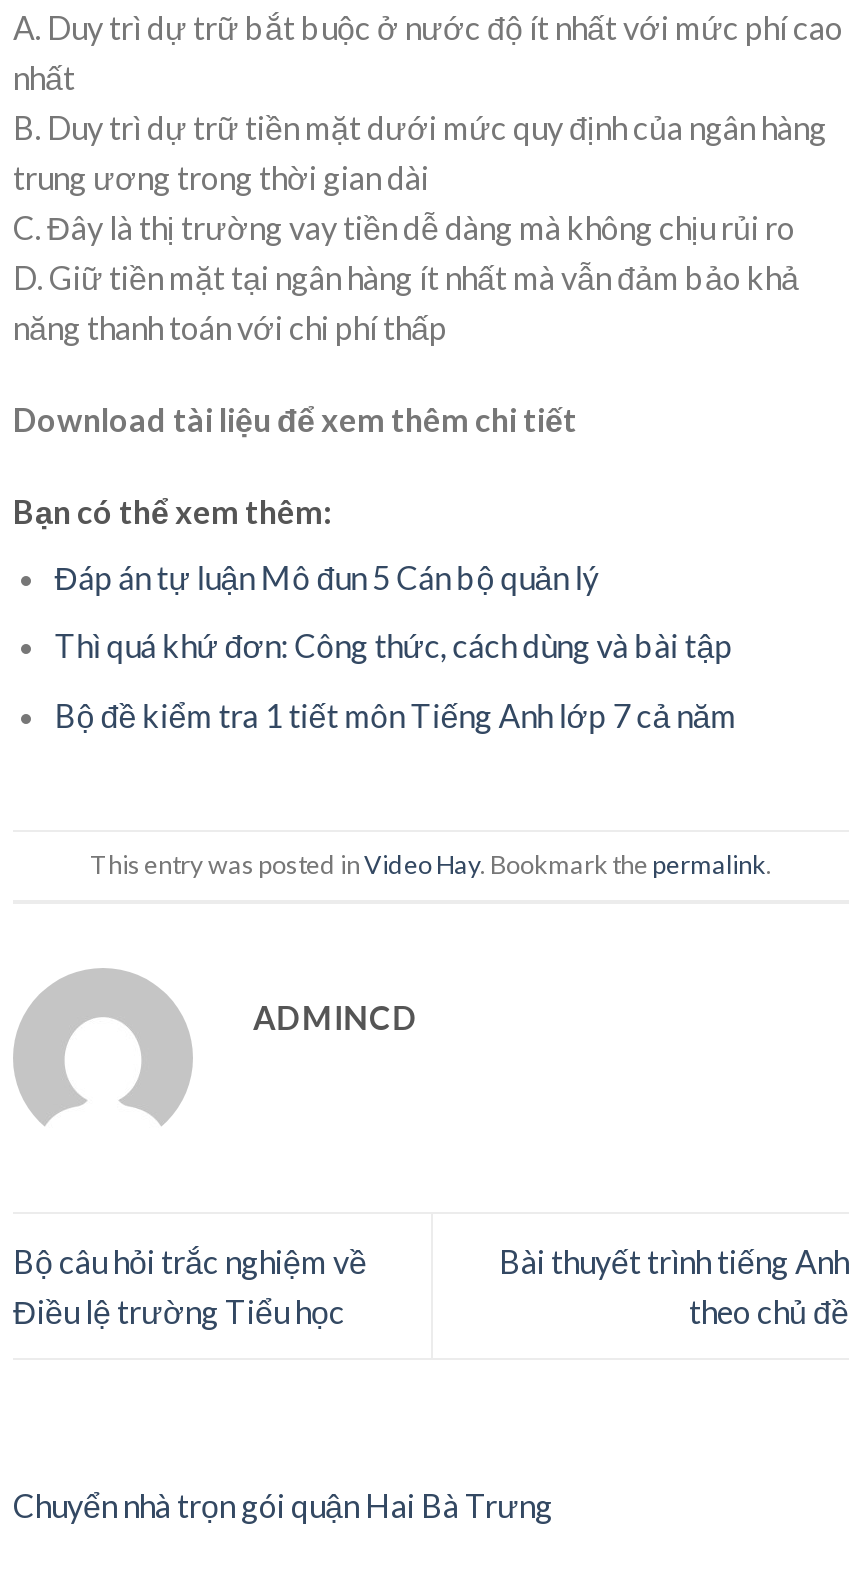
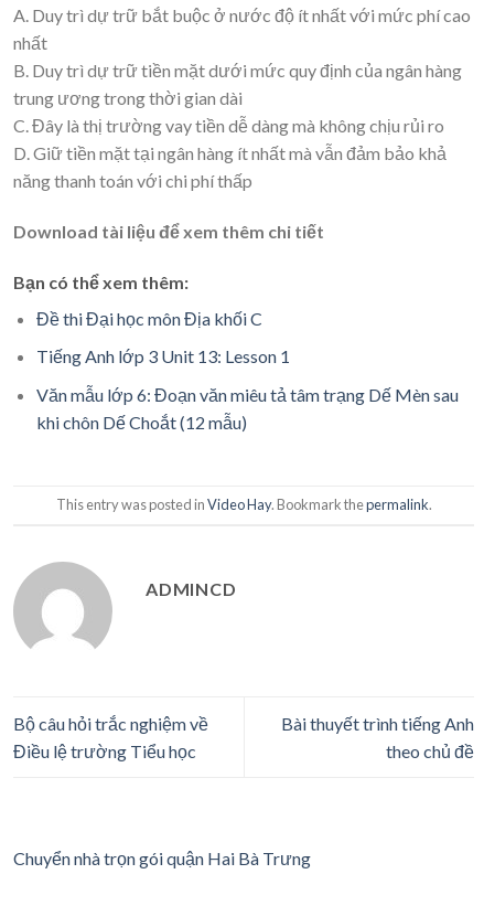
[55,558,599,596] Đáp án tự luận Mô đun 5 Cán bộ quản lý -> [36,308,262,329] Đề thi Đại học môn Địa khối C
[55,627,733,665] Thì quá khứ đơn: Công thức, cách dùng và bài tập -> [36,346,290,367] Tiếng Anh lớp 3 Unit 13: Lesson 1
[55,696,737,734] Bộ đề kiểm tra 1 tiết môn Tiếng Anh lớp 7 cả năm -> [36,384,458,433] Văn mẫu lớp 6: Đoạn văn miêu tả tâm trạng Dế Mèn sau | khi chôn Dế Choắt (12 mẫu)

